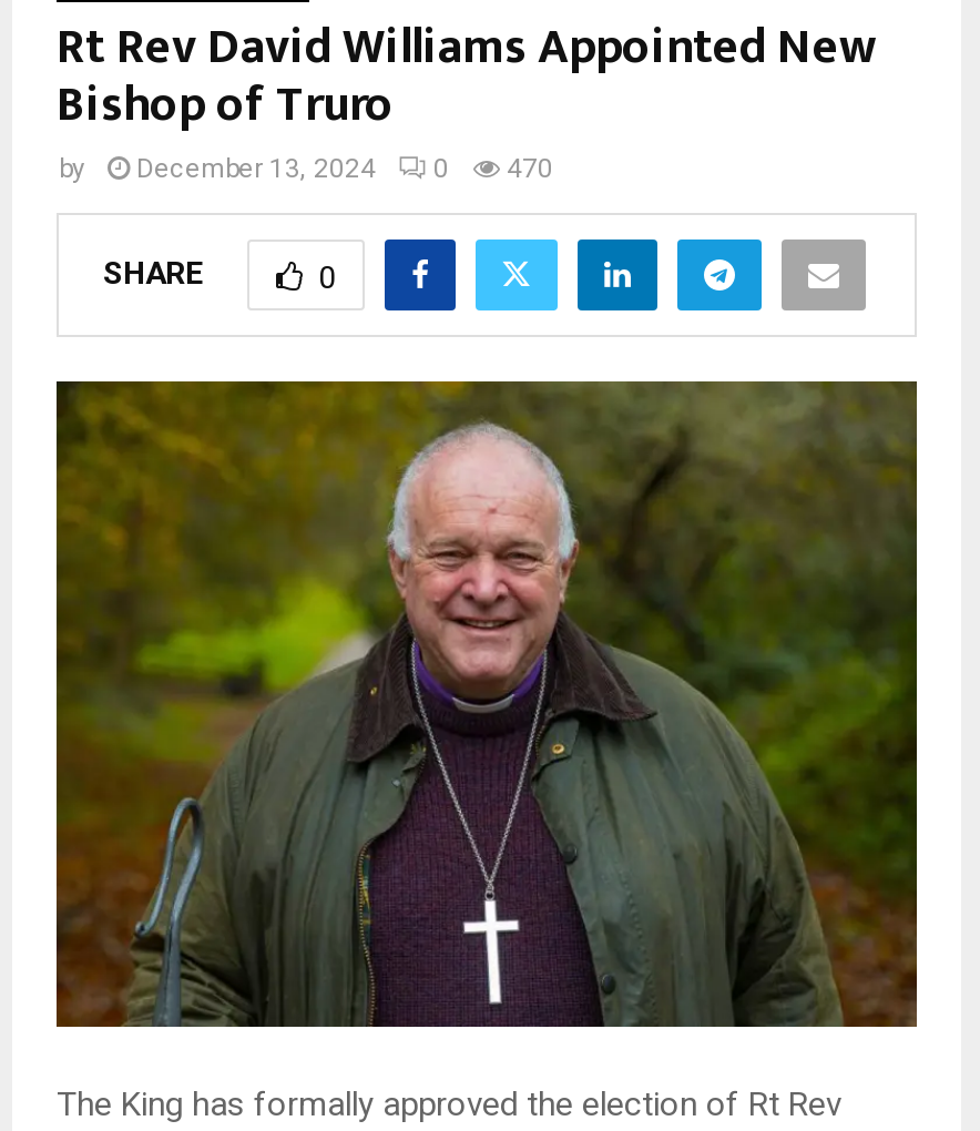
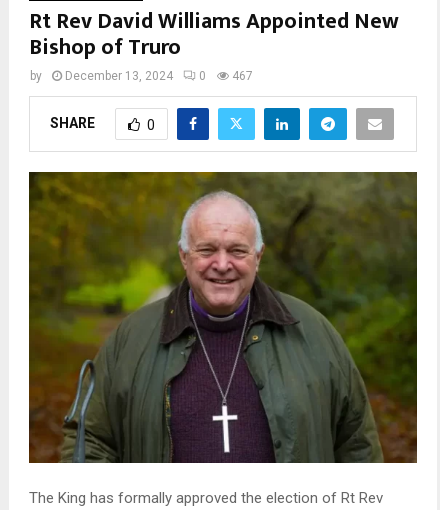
[59,153,553,184] by December 13, 2024 0 470 -> [30,69,253,83] by December 13, 2024 0 467

